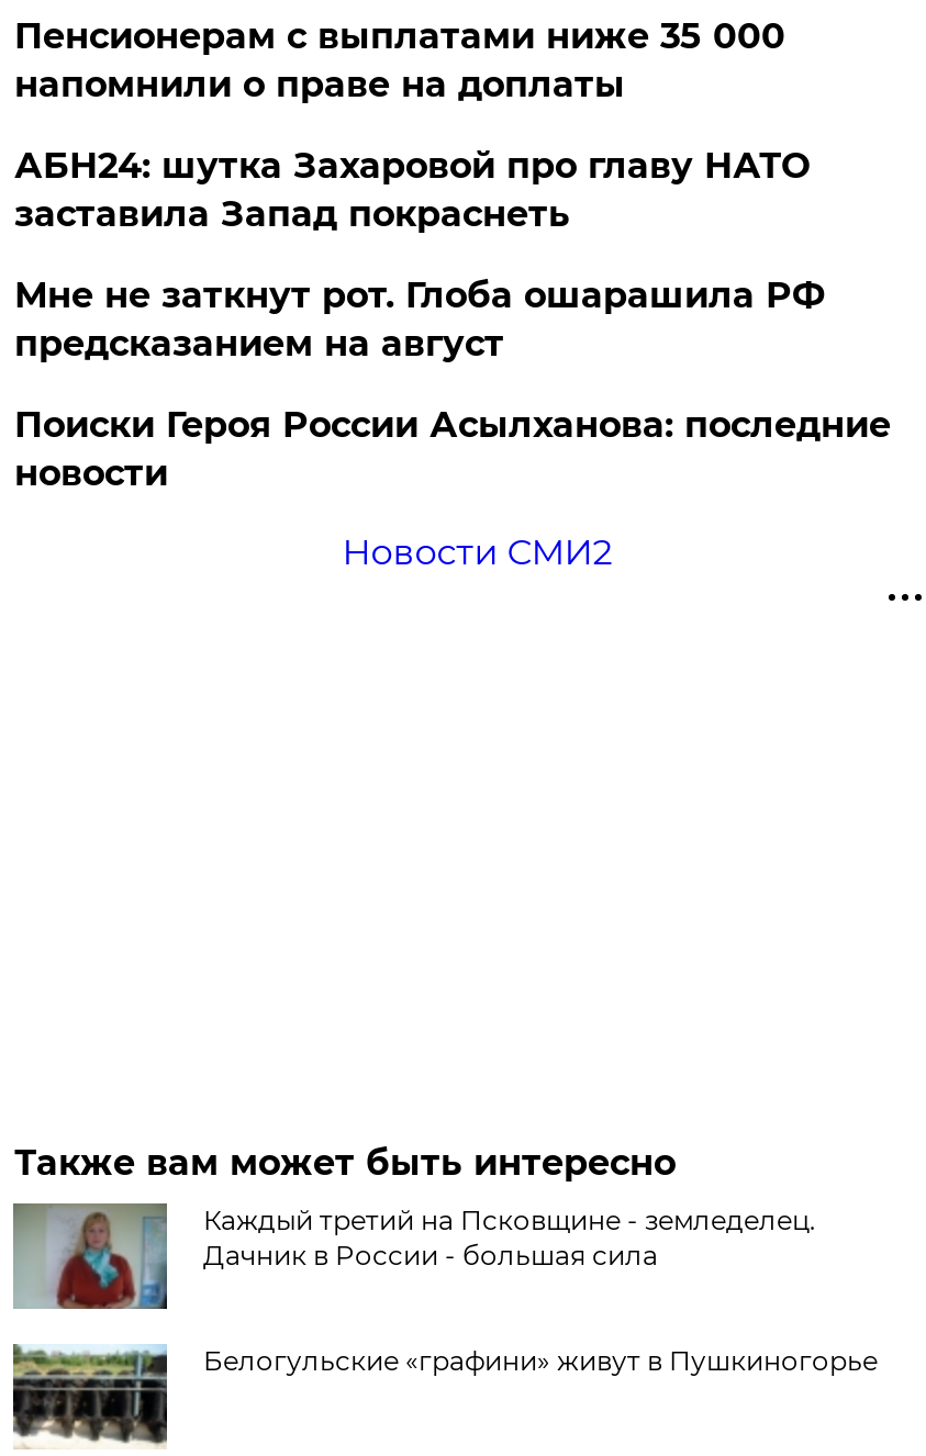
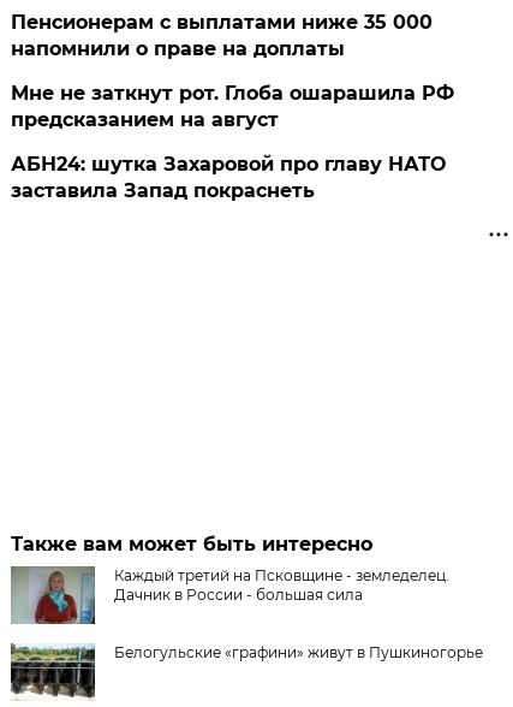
moved [14,145,809,235] -> [11,153,446,202]: АБН24: шутка Захаровой про главу НАТО | заставила Запад покраснеть
[14,404,891,573] Поиски Героя России Асылханова: последние | новости | Новости СМИ2 -> none

